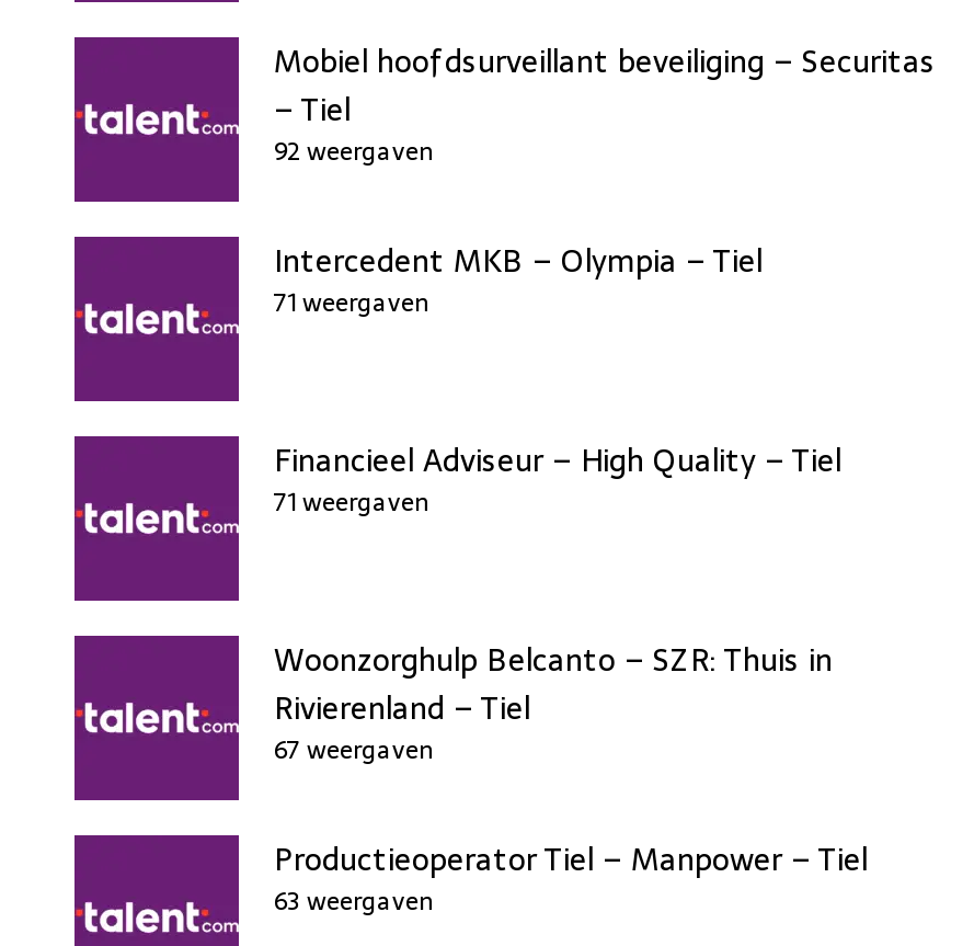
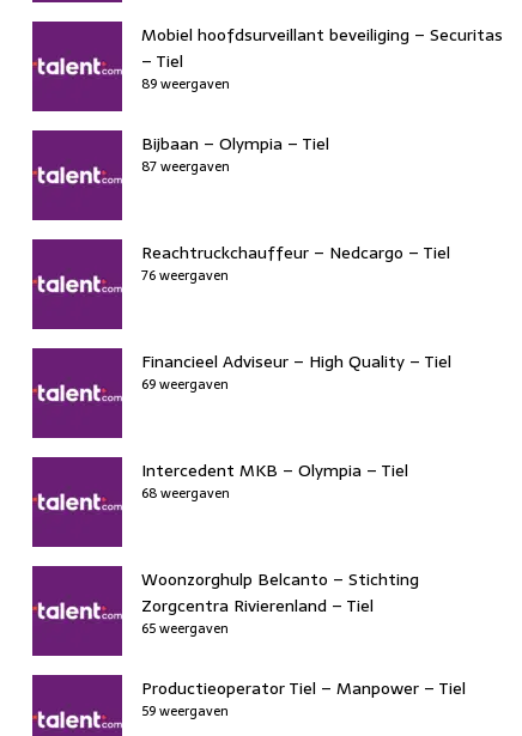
[274,131,434,321] 92 weergaven | 71 weergaven -> [141,73,450,286] 89 weergaven | Bijbaan – Olympia – Tiel | 87 weergaven | Reachtruckchauffeur – Nedcargo – Tiel | 76 weergaven
moved [274,236,763,284] -> [141,457,408,483]: Intercedent MKB – Olympia – Tiel
[274,481,833,769] 71 weergaven | Woonzorghulp Belcanto – SZR: Thuis in | Rivierenland – Tiel | 67 weergaven -> [141,373,419,639] 69 weergaven | 68 weergaven | Woonzorghulp Belcanto – Stichting | Zorgcentra Rivierenland – Tiel | 65 weergaven
[274,880,434,920] 63 weergaven -> [141,700,229,721] 59 weergaven

